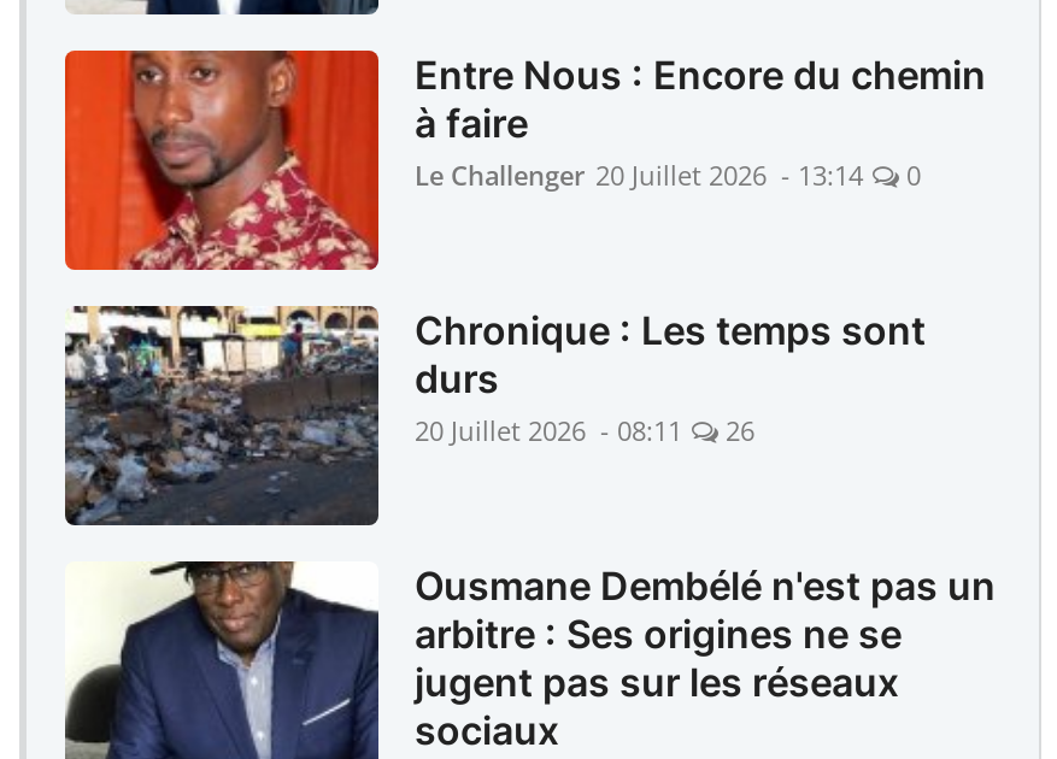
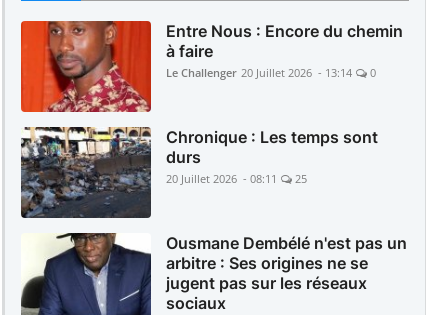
[415,411,754,447] 20 Juillet 2026 - 08:11 26 -> [166,171,307,186] 20 Juillet 2026 - 08:11 25

